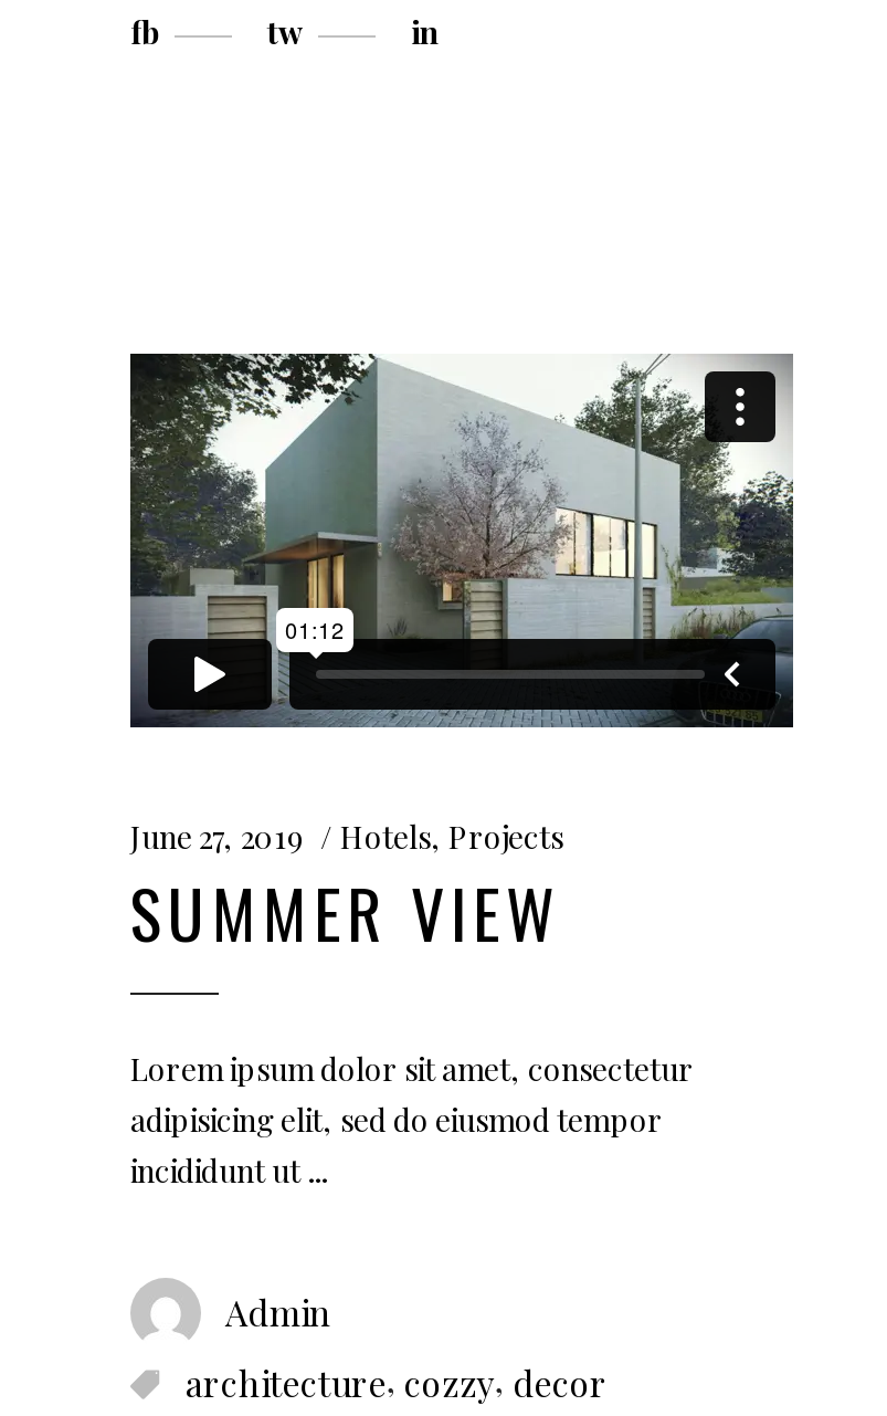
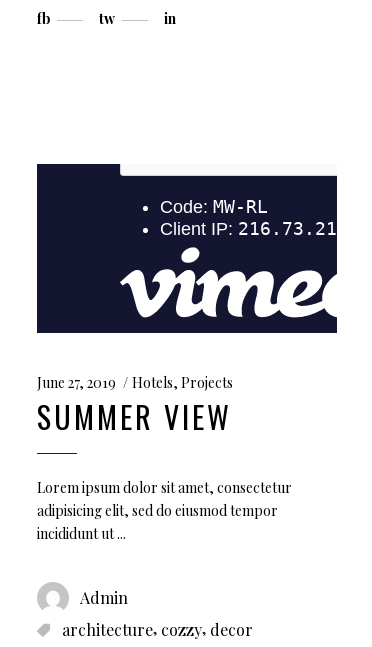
[130,352,795,730] [image] -> [36,164,338,334] [image]

